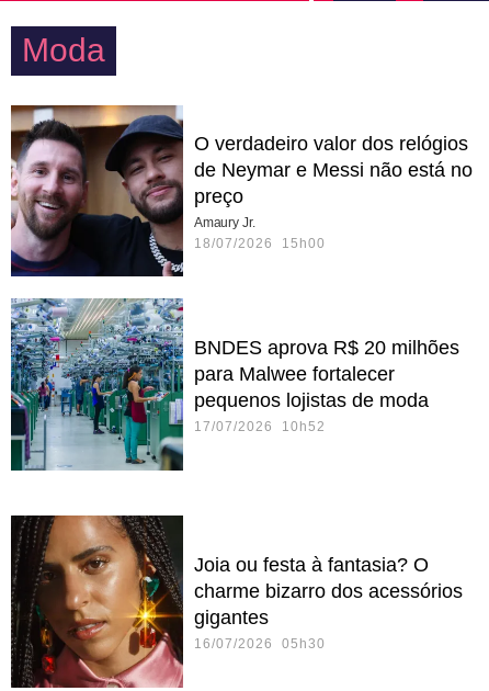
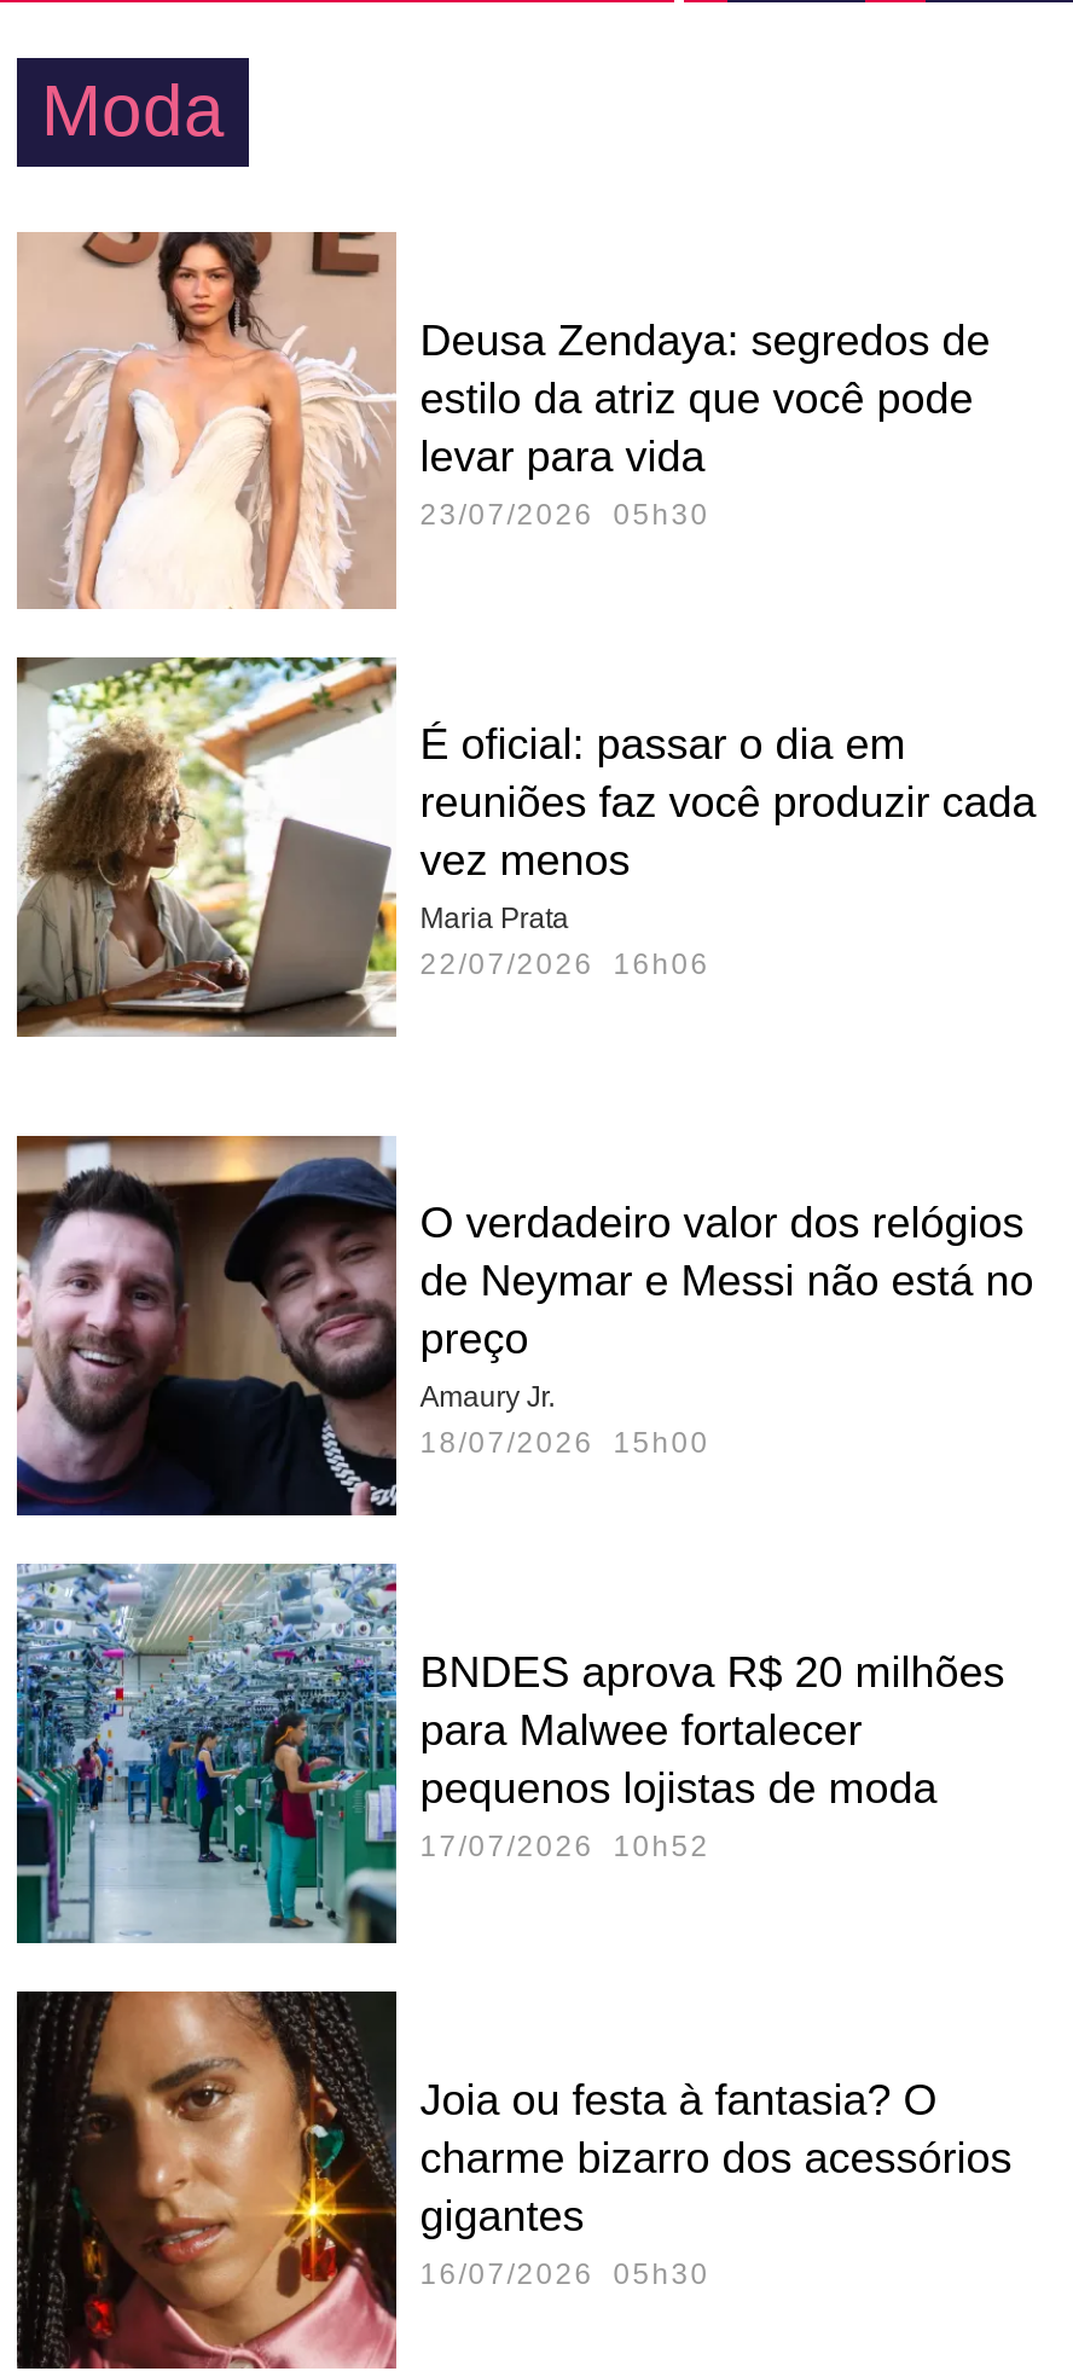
none -> [14,655,1036,1039] [image] | É oficial: passar o dia em | reuniões faz você produzir cada | vez menos | Maria Prata | 22/07/2026 16h06
none -> [17,230,990,611] [image] | Deusa Zendaya: segredos de | estilo da atriz que você pode | levar para vida | 23/07/2026 05h30
moved [9,104,472,435] -> [12,1134,1034,1863]: [image] | O verdadeiro valor dos relógios | de Neymar e Messi não está no | ... | pequenos lojistas de moda | 17/07/2026 10h52

